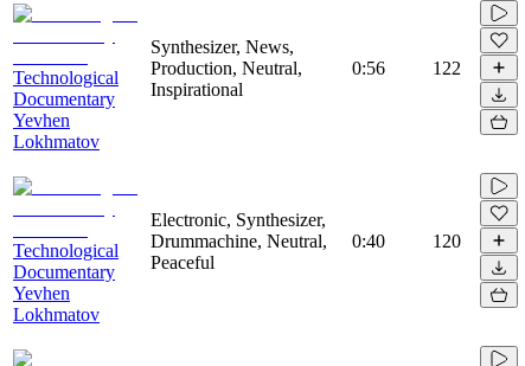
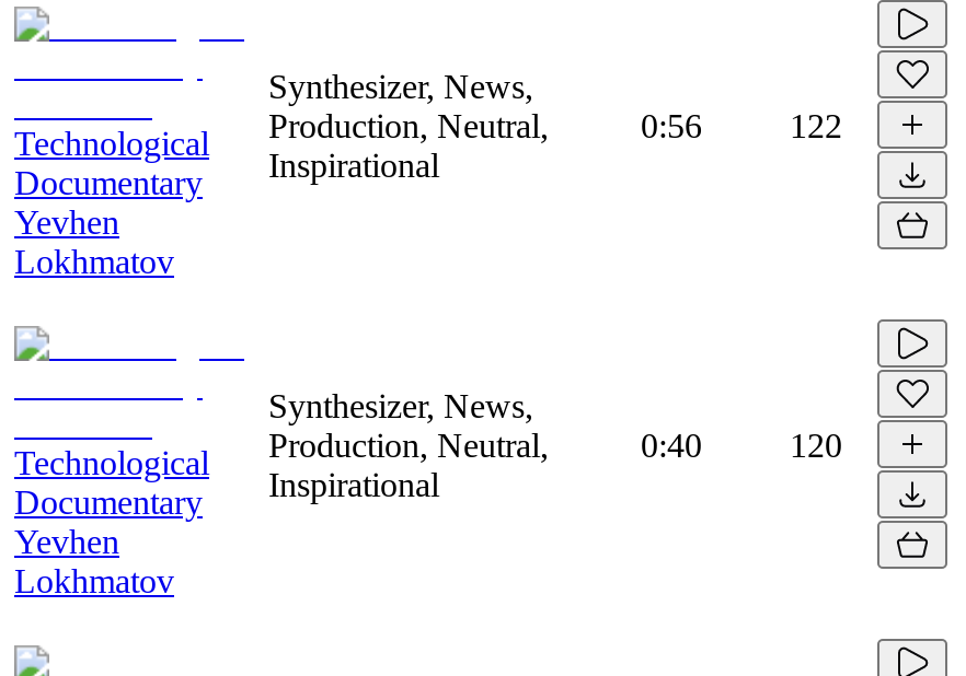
[151,209,327,272] Electronic, Synthesizer, | Drummachine, Neutral, | Peaceful -> [268,386,549,502] Synthesizer, News, | Production, Neutral, | Inspirational

